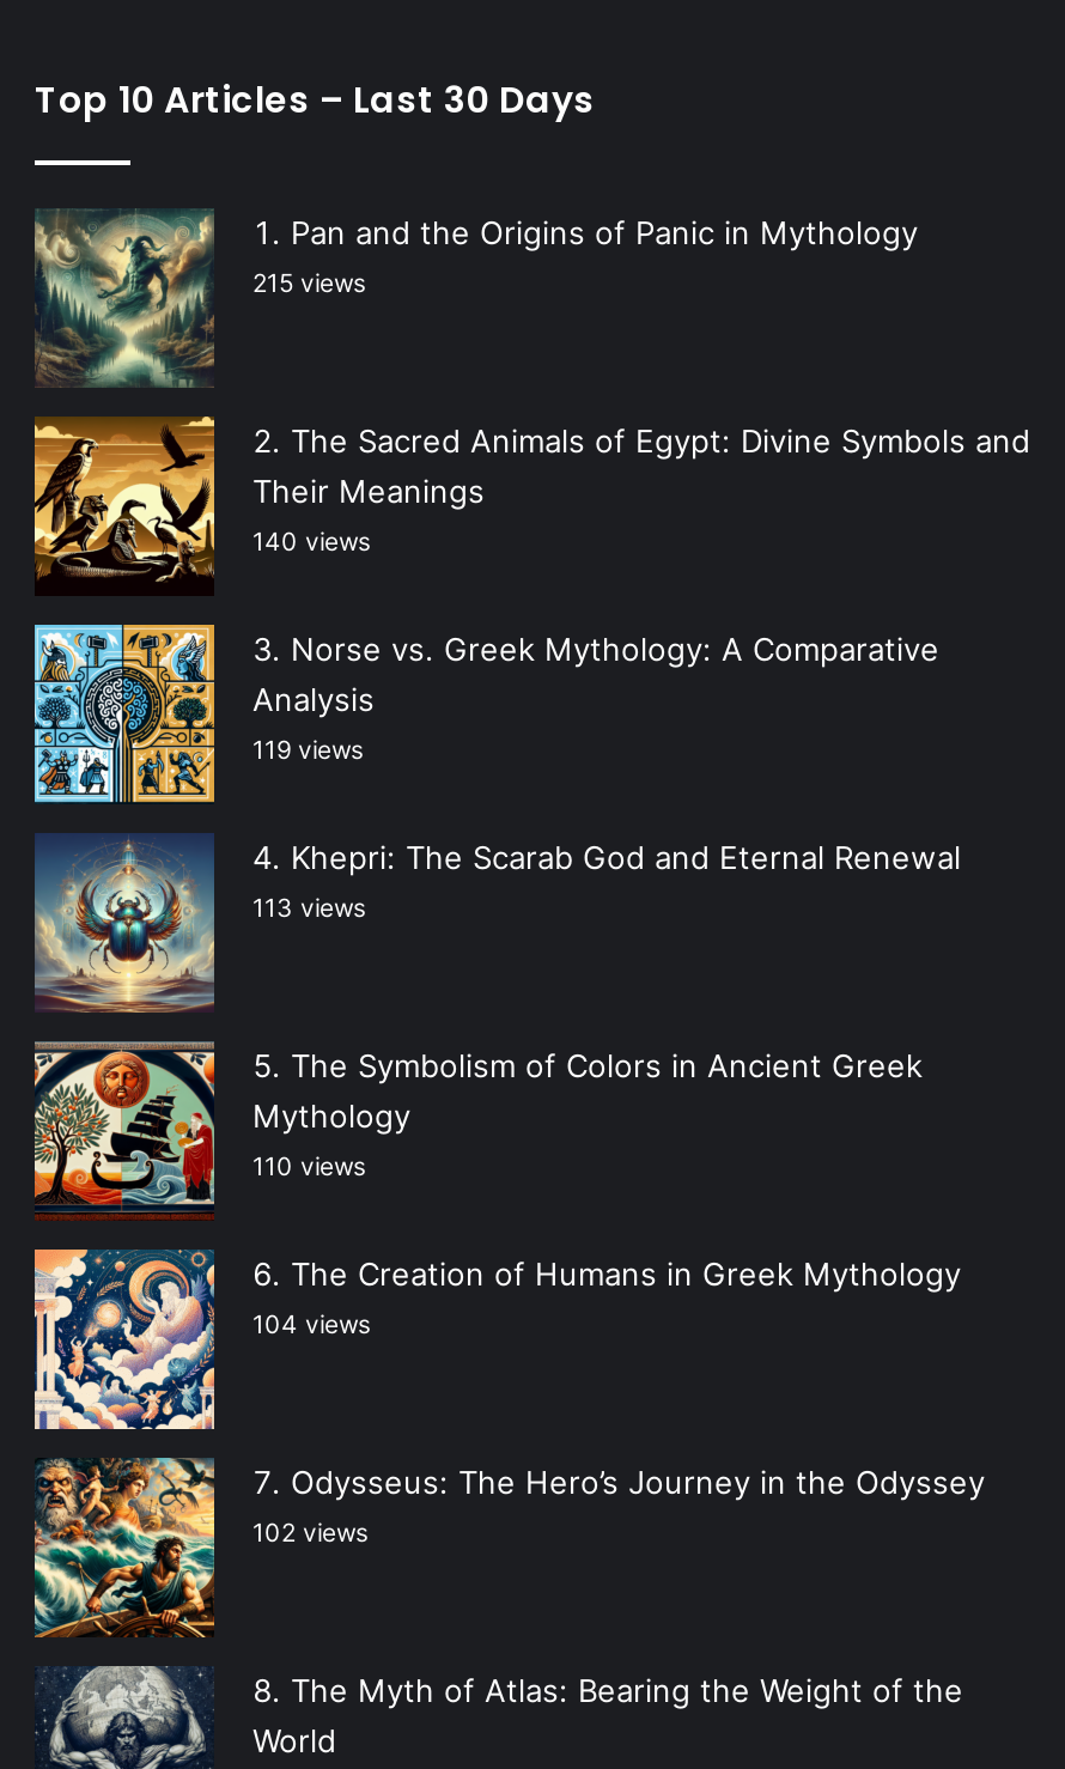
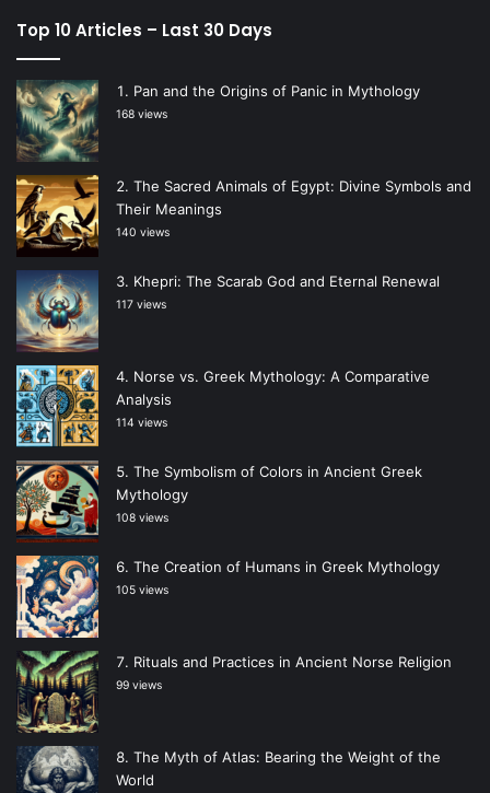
[252,267,365,298] 215 views -> [116,107,167,121] 168 views
none -> [116,297,166,311] 117 views
moved [30,622,939,804] -> [14,364,430,447]: [image] | Norse vs. Greek Mythology: A Comparative | Analysis
[252,734,365,923] 119 views | 113 views -> [116,415,167,429] 114 views
moved [35,833,961,1015] -> [16,270,440,353]: [image] | Khepri: The Scarab God and Eternal Renewal
[252,1150,365,1182] 110 views -> [116,510,168,525] 108 views
[252,1308,370,1340] 104 views -> [116,583,168,597] 105 views
[32,1455,985,1637] [image] | Odysseus: The Hero’s Journey in the Odyssey | 102 views -> [15,650,452,734] [image] | Rituals and Practices in Ancient Norse Religion | 99 views

